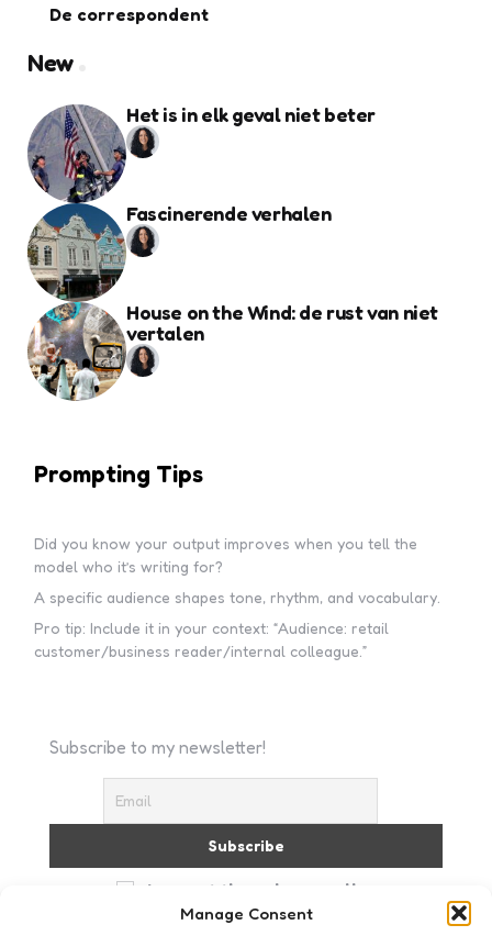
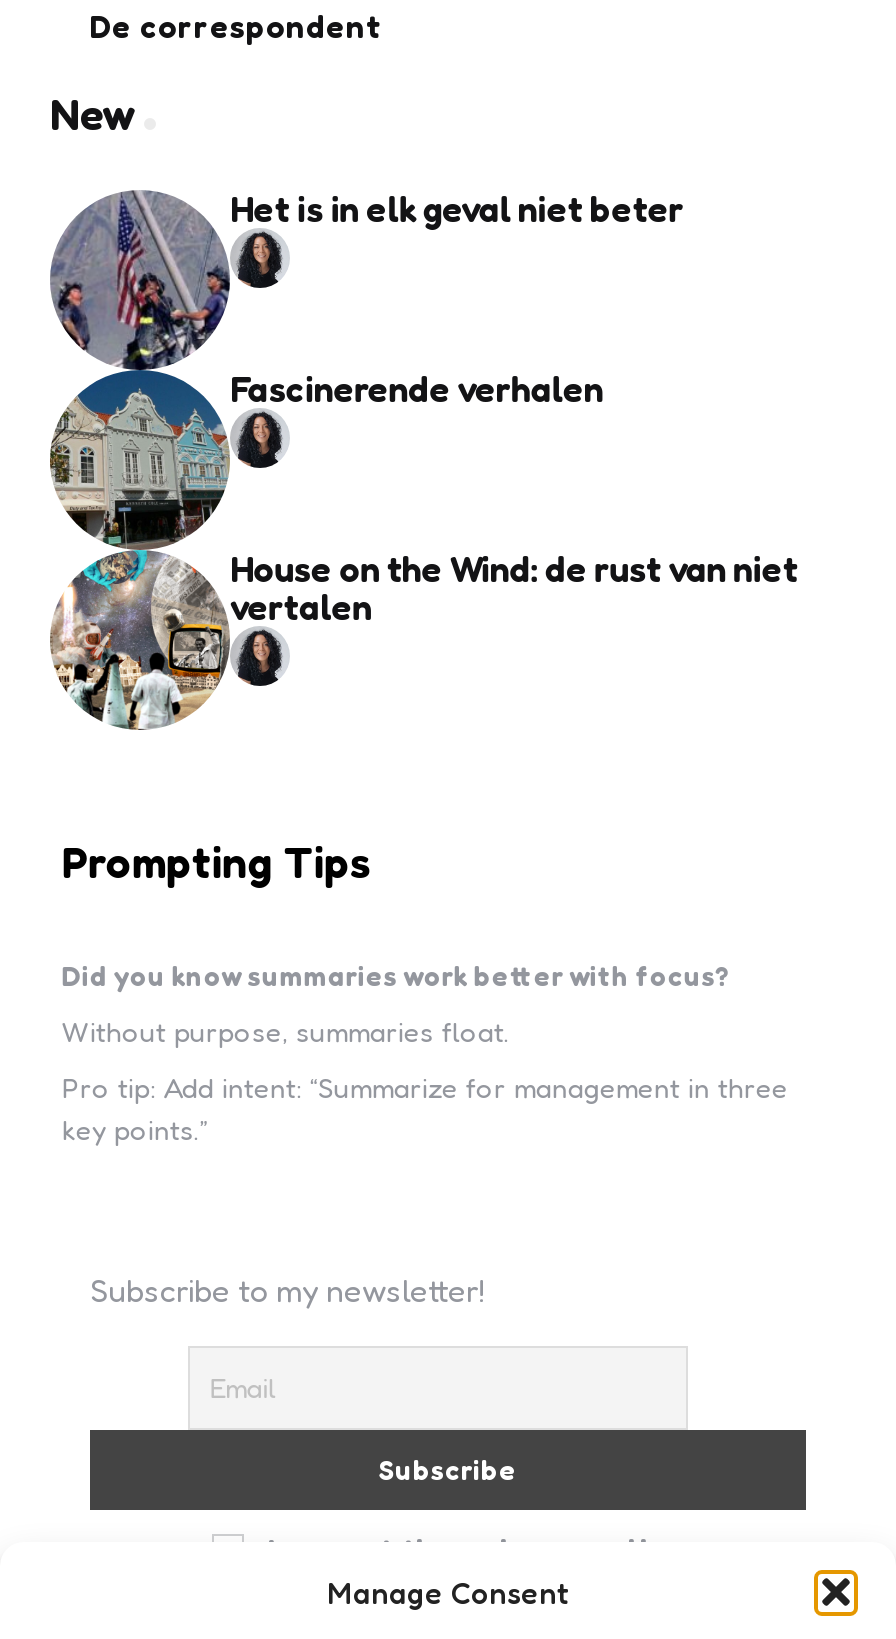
[34,534,417,576] Did you know your output improves when you tell the | model who it’s writing for? -> [62,958,730,992] Did you know summaries work better with focus?
[34,588,440,606] A specific audience shapes tone, rhythm, and vocabulary. -> [62,1014,510,1048] Without purpose, summaries float.
[34,619,389,660] Pro tip: Include it in your context: “Audience: retail | customer/business reader/internal colleague.” -> [62,1070,788,1146] Pro tip: Add intent: “Summarize for management in three | key points.”

